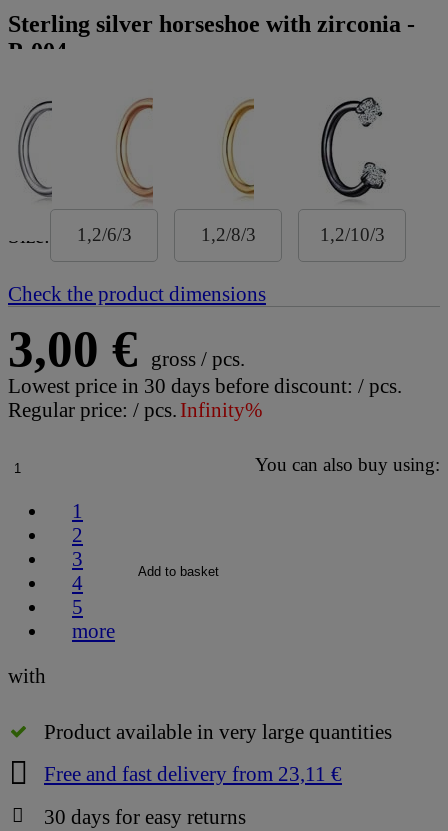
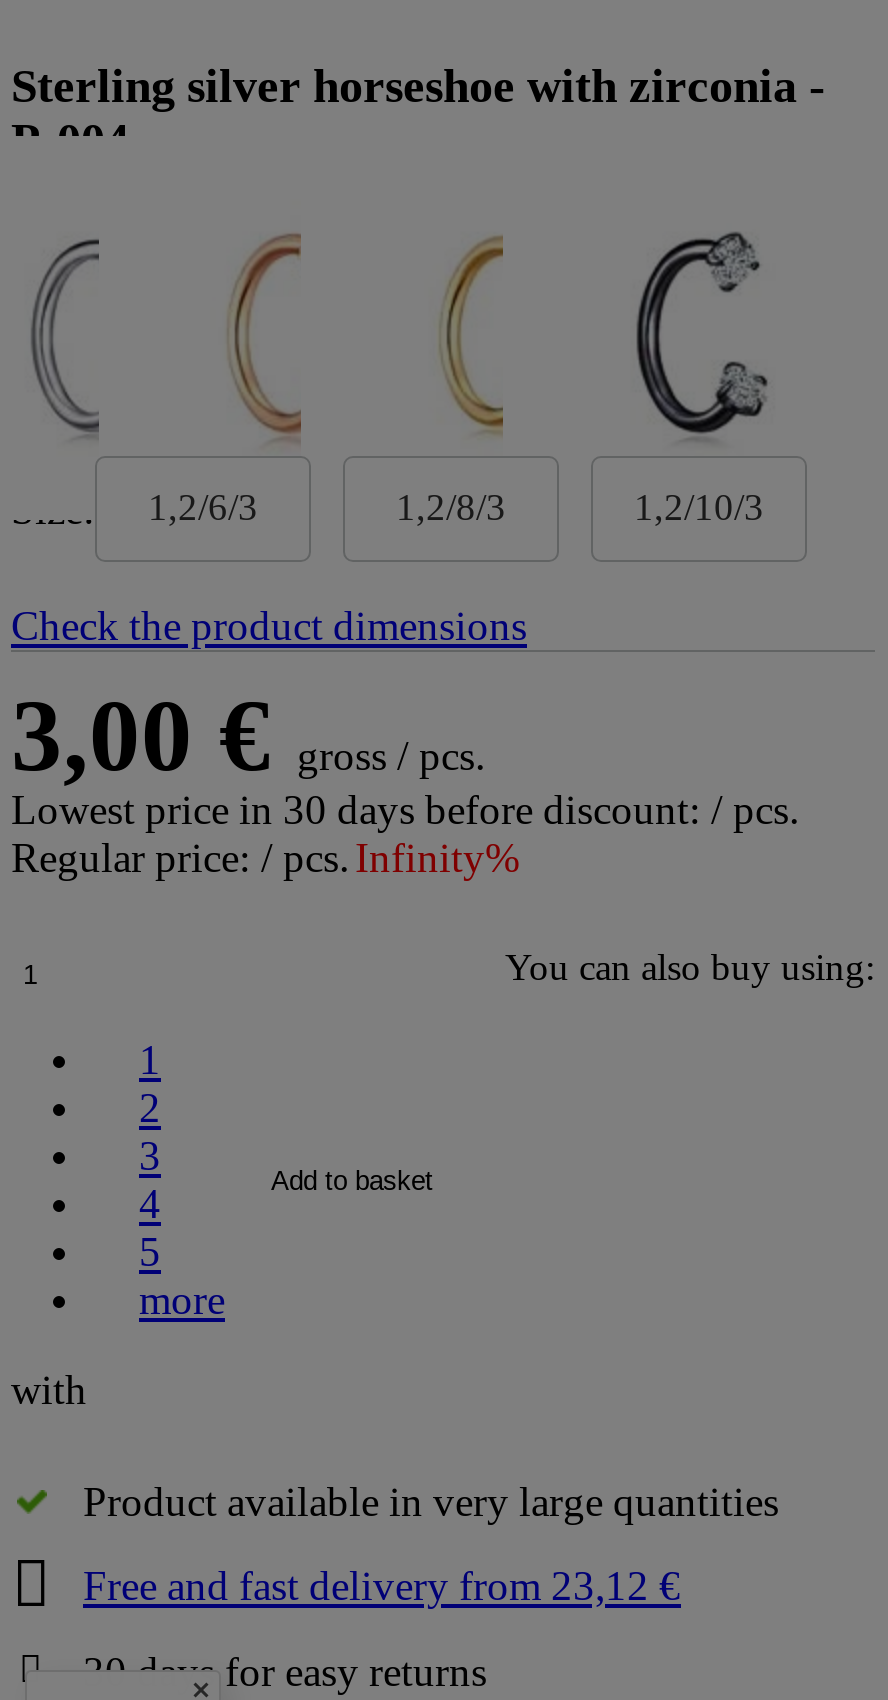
[44,762,342,785] Free and fast delivery from 23,11 € -> [83,1563,681,1609] Free and fast delivery from 23,12 €

